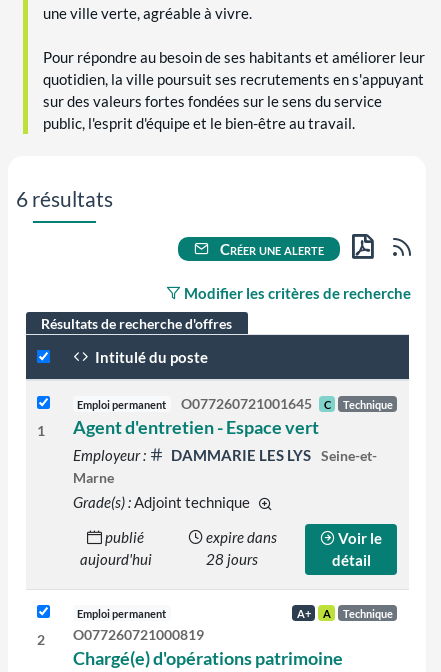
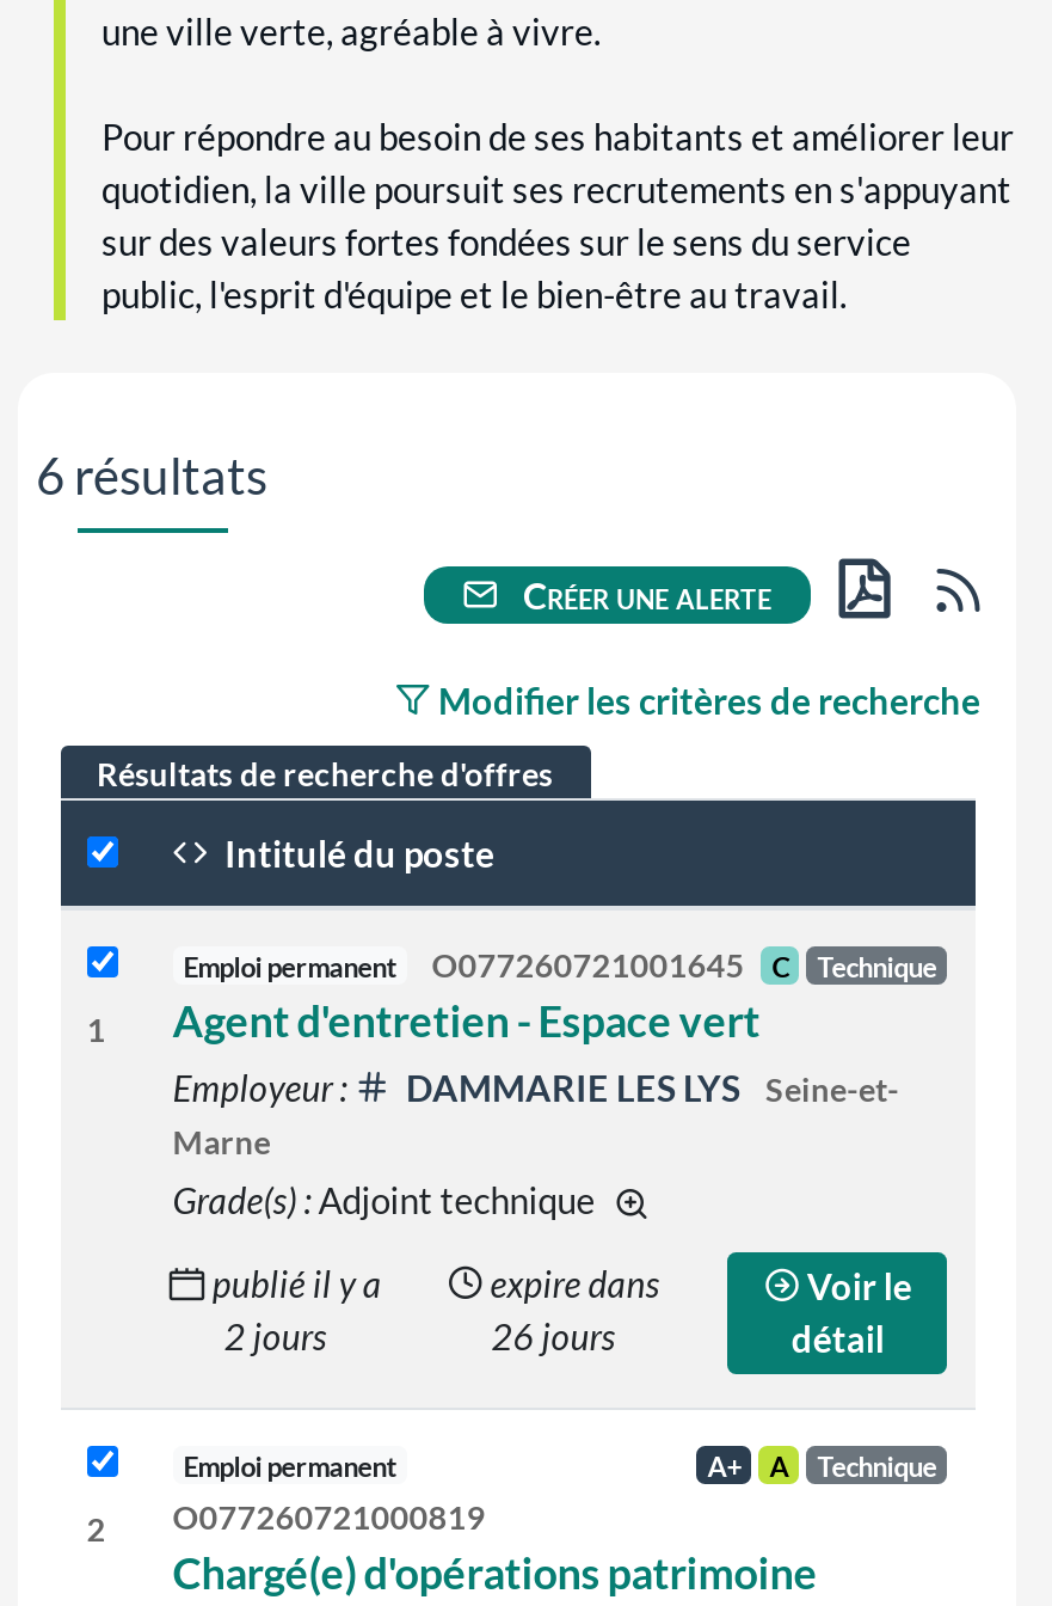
[80,528,152,568] publié | aujourd'hui -> [212,1263,382,1358] publié il y a | 2 jours
[206,550,258,568] 28 jours -> [491,1315,615,1358] 26 jours

